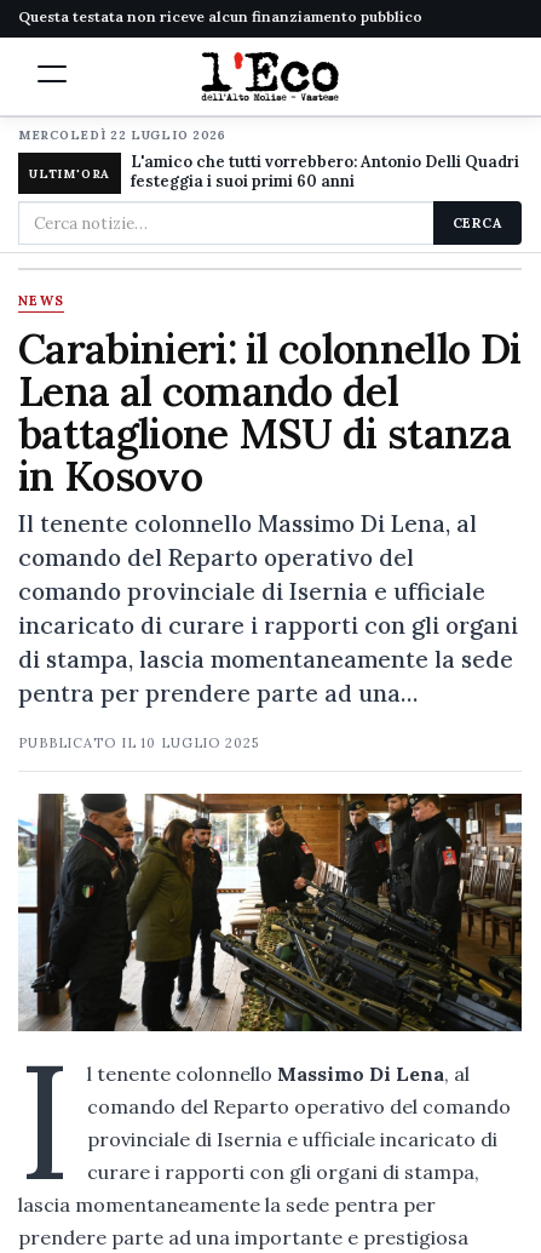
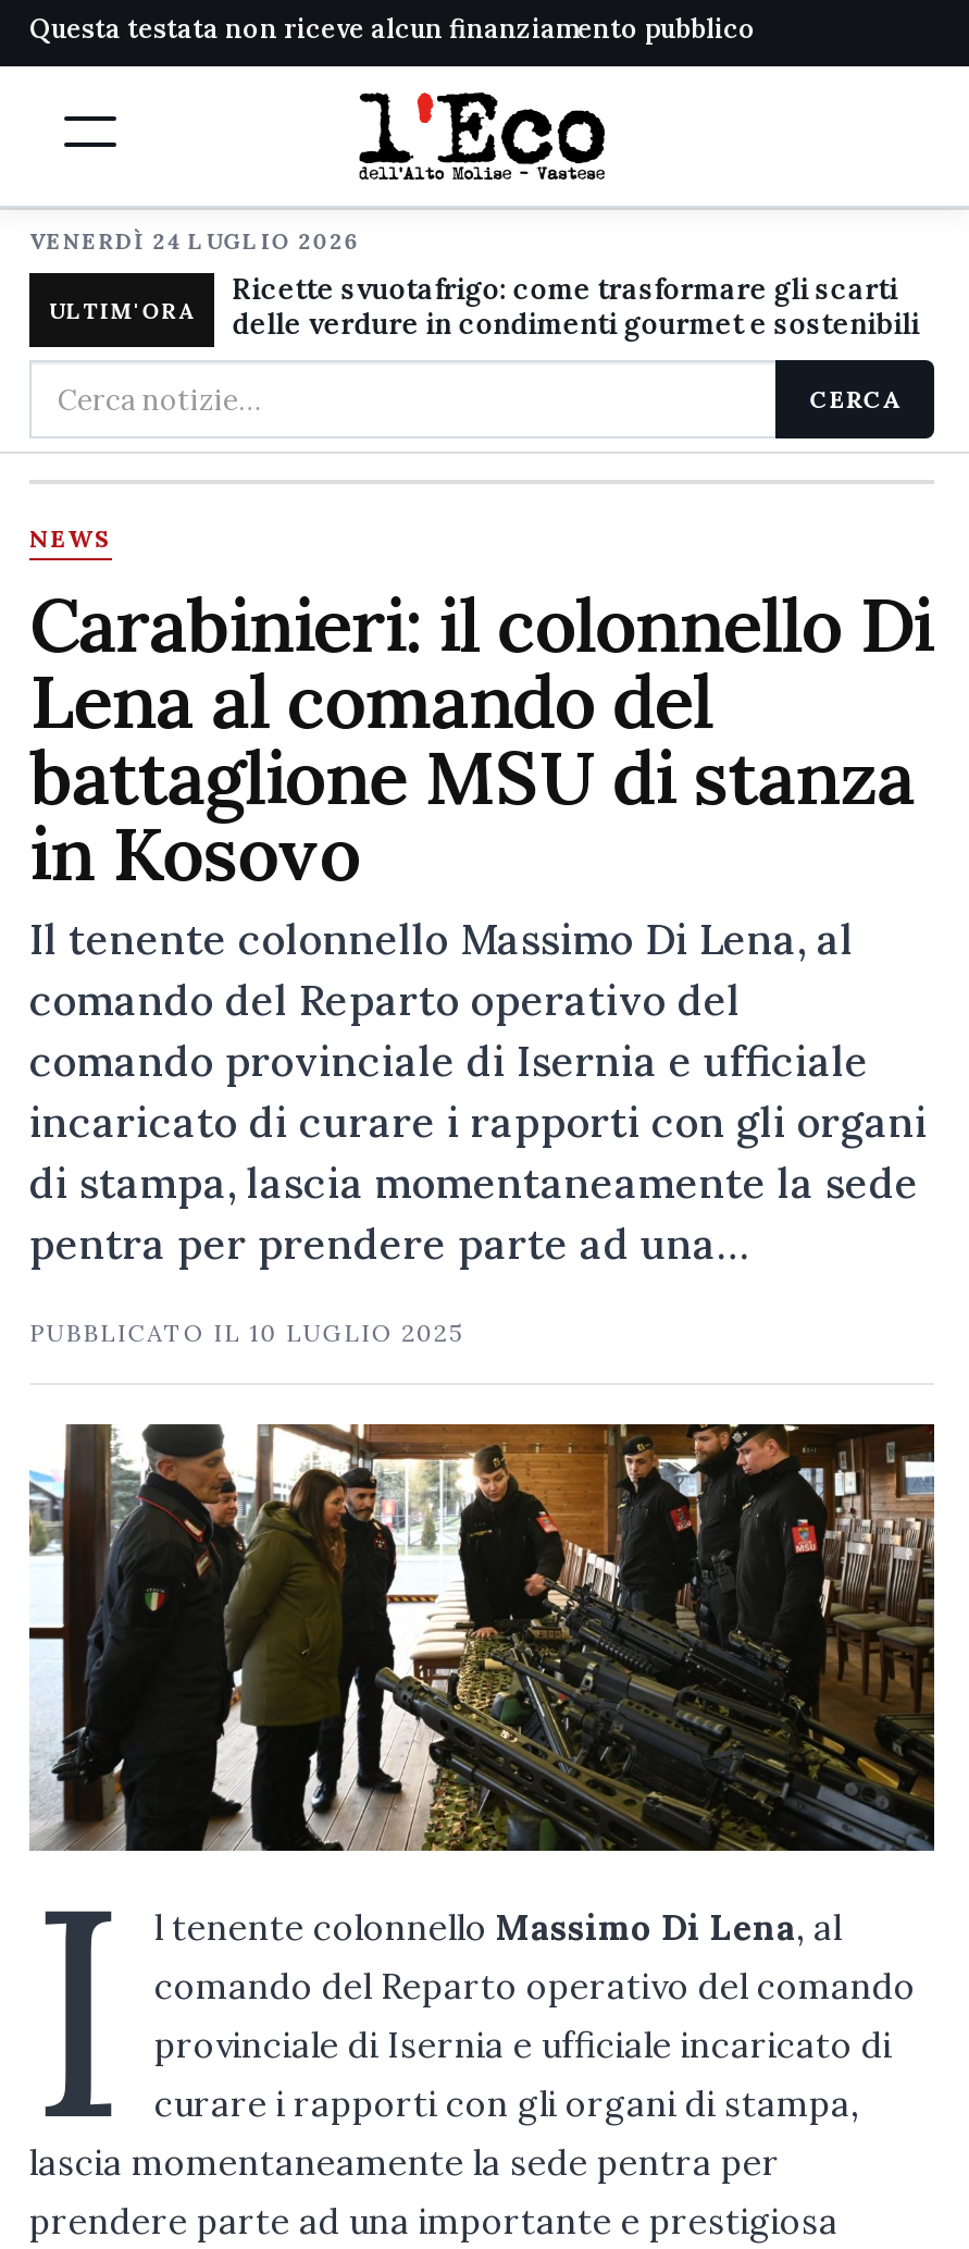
[18,127,226,143] MERCOLEDÌ 22 LUGLIO 2026 -> [29,227,359,256] VENERDÌ 24 LUGLIO 2026
[131,151,519,191] L'amico che tutti vorrebbero: Antonio Delli Quadri | festeggia i suoi primi 60 anni -> [232,271,919,343] Ricette svuotafrigo: come trasformare gli scarti | delle verdure in condimenti gourmet e sostenibili

